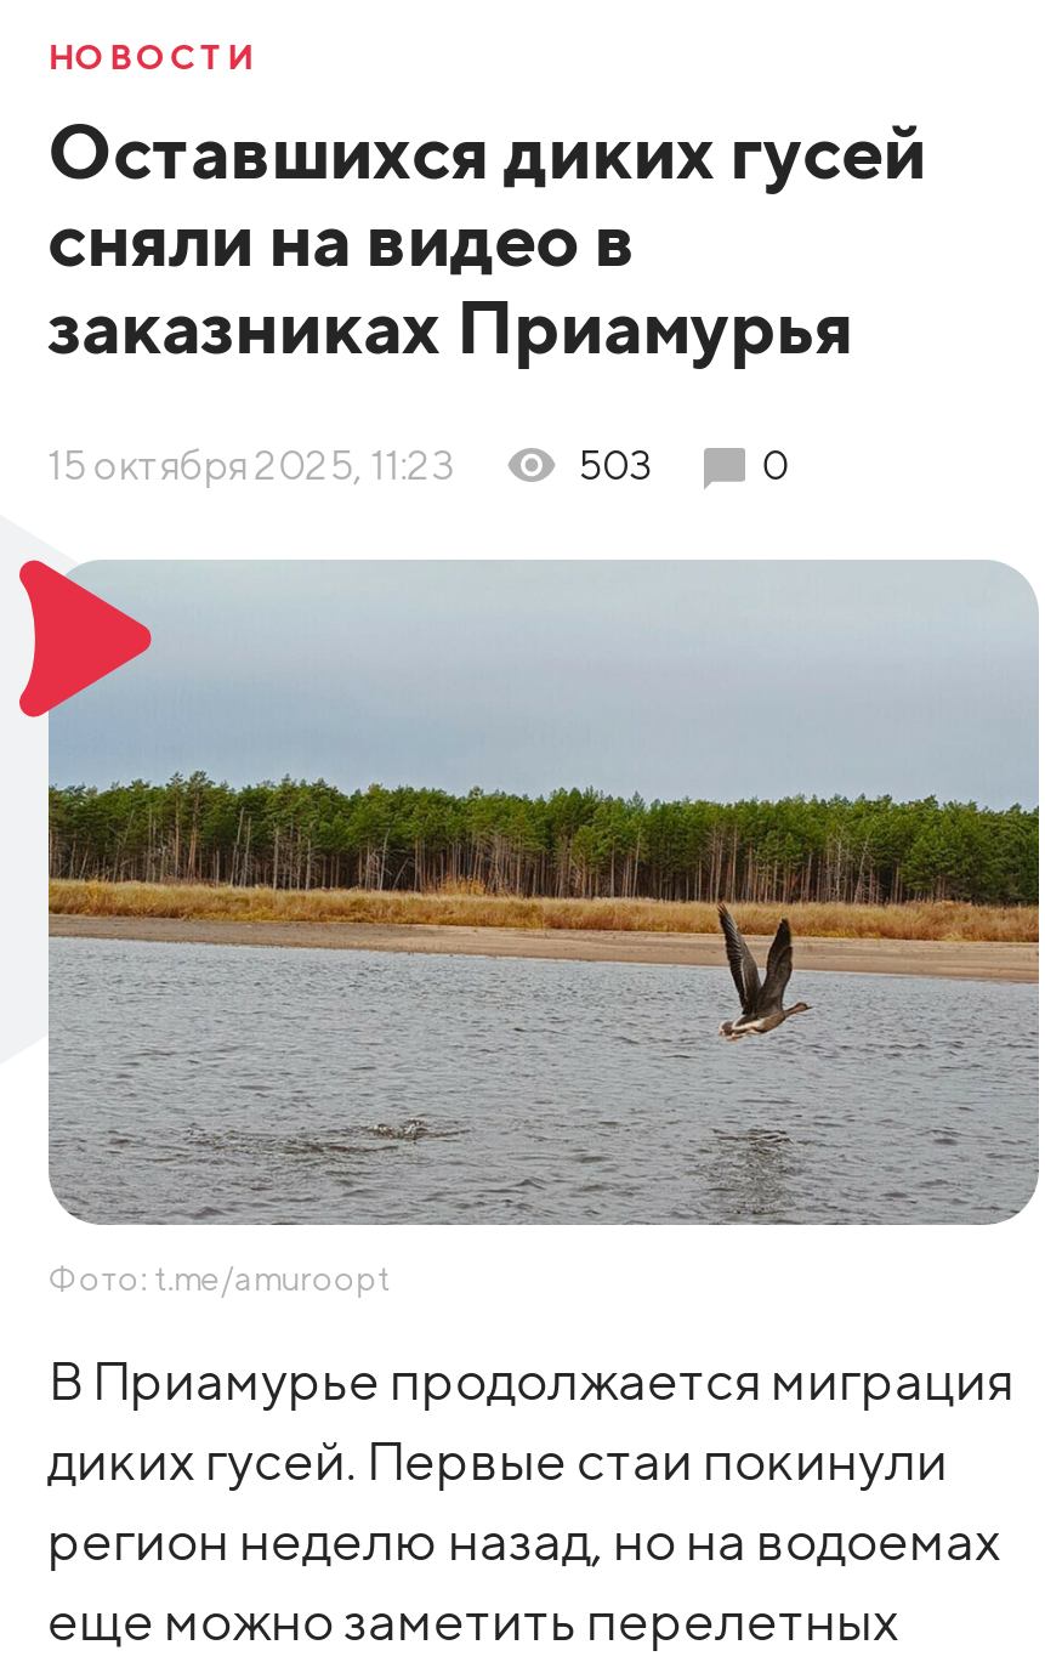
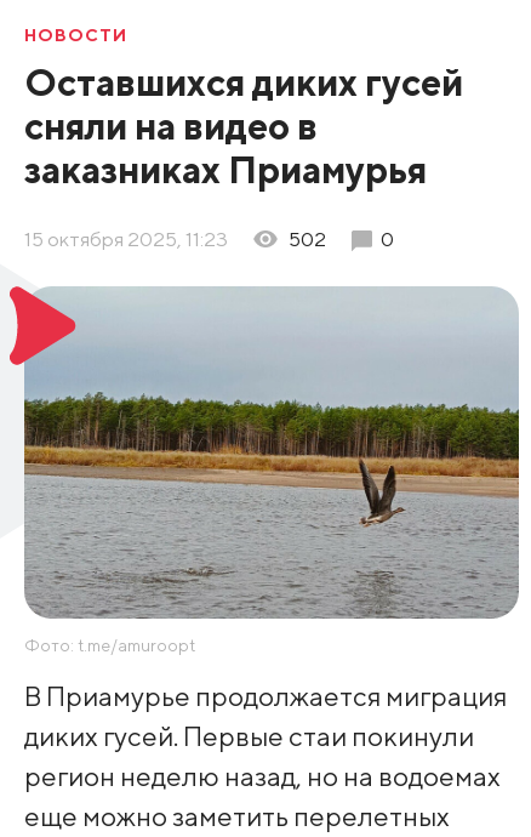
[578,441,653,490] 503 -> [289,227,326,251] 502

